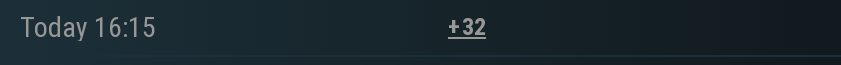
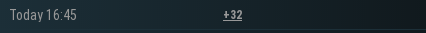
[20,11,156,43] Today 16:15 -> [9,7,77,23] Today 16:45

